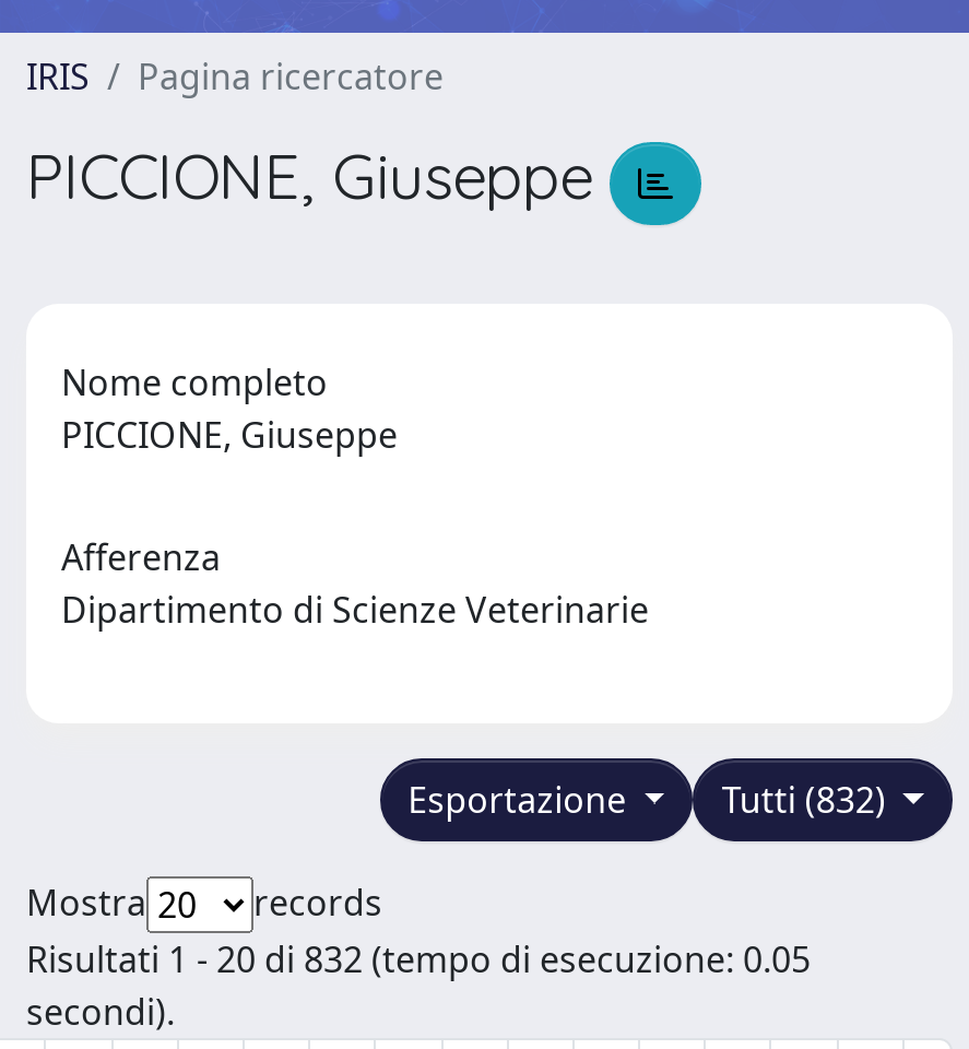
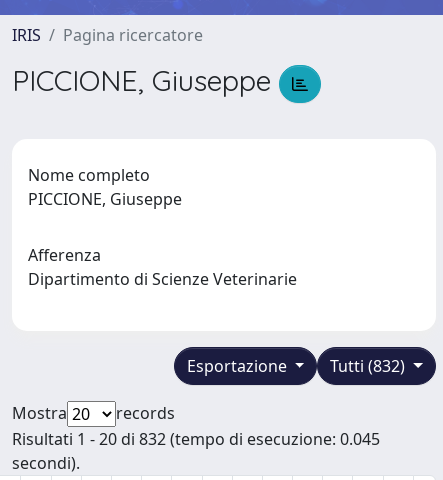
[26,935,811,983] Risultati 1 - 20 di 832 (tempo di esecuzione: 0.05 -> [12,428,380,450] Risultati 1 - 20 di 832 (tempo di esecuzione: 0.045

